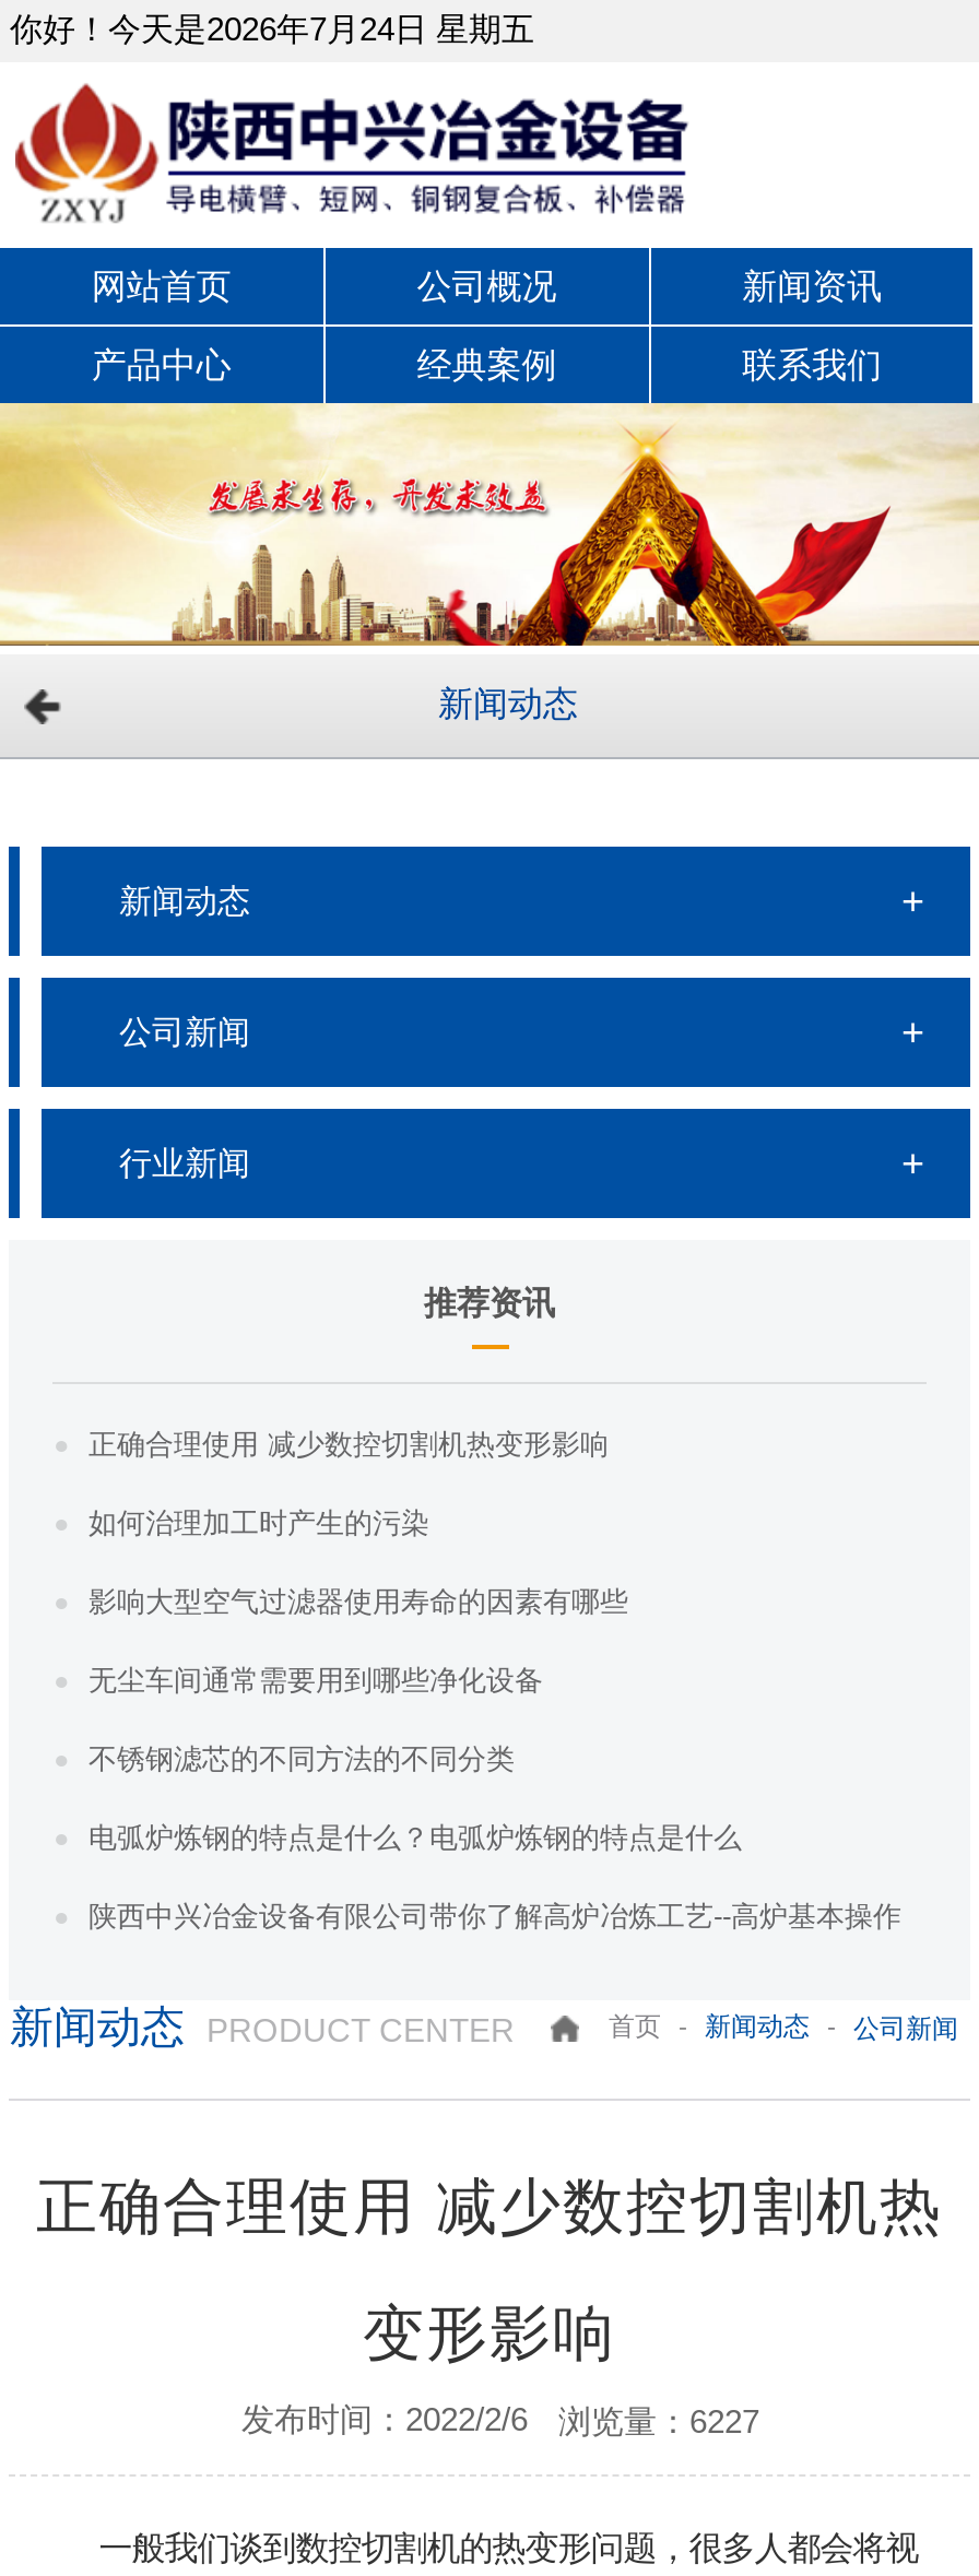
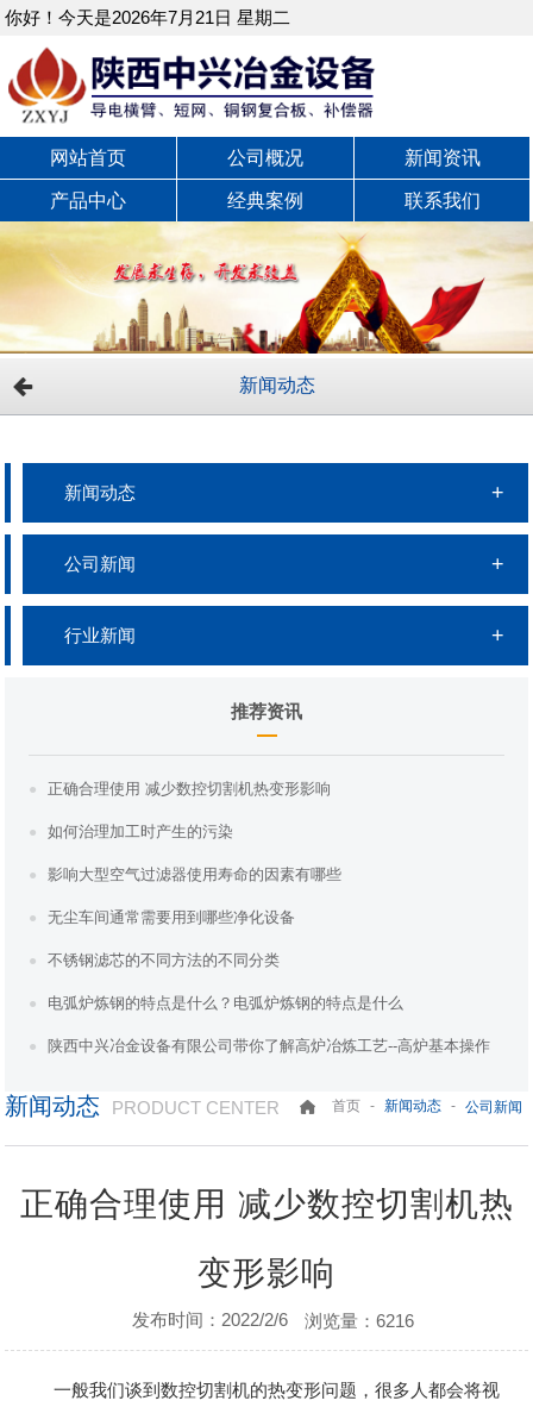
[10,10,534,47] 你好！今天是2026年7月24日 星期五 -> [5,7,291,27] 你好！今天是2026年7月21日 星期二
[241,2399,759,2439] 发布时间：2022/2/6 浏览量：6227 -> [131,1309,413,1330] 发布时间：2022/2/6 浏览量：6216

